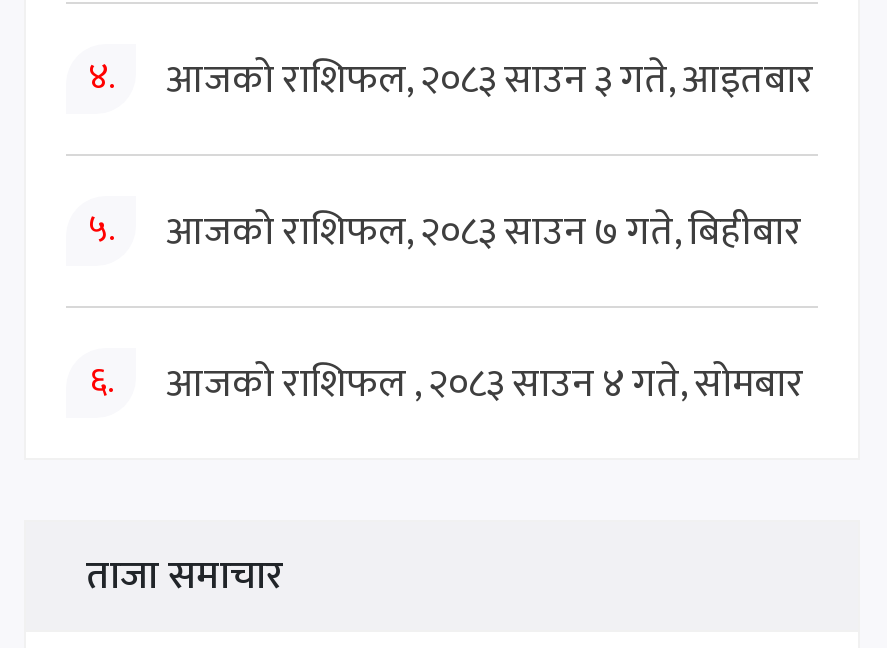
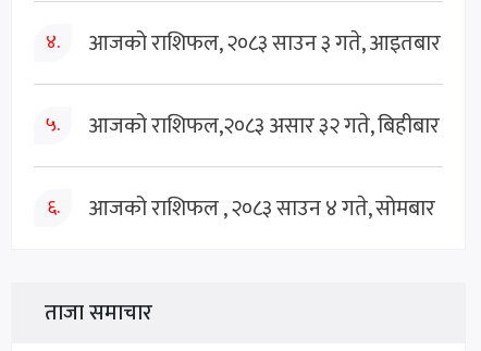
[166,198,802,266] आजको राशिफल, २०८३ साउन ७ गते, बिहीबार -> [88,107,440,144] आजको राशिफल,२०८३ असार ३२ गते, बिहीबार

